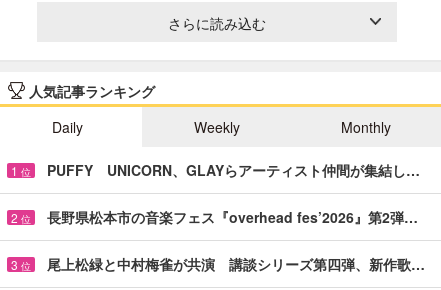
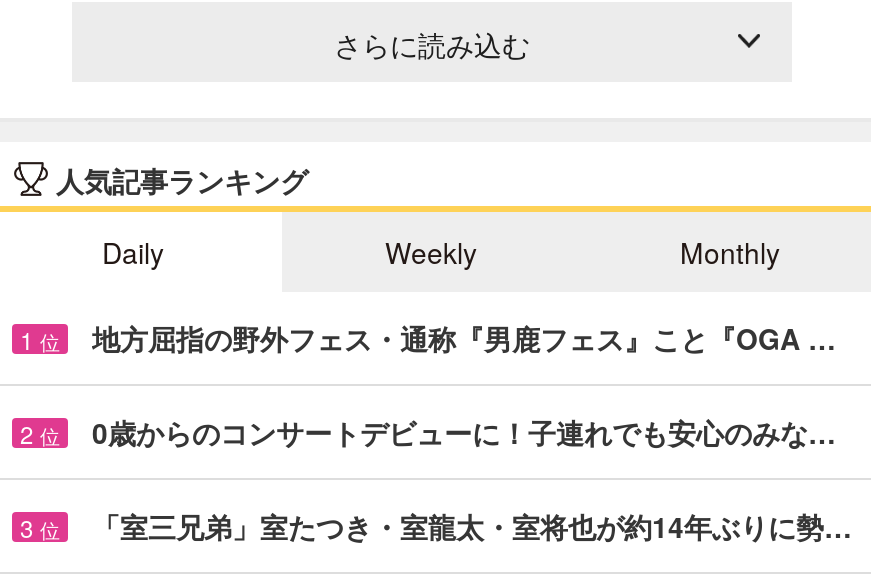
[47,160,420,180] PUFFY UNICORN、GLAYらアーティスト仲間が集結し… -> [92,318,836,358] 地方屈指の野外フェス・通称『男鹿フェス』こと『OGA …
[47,207,418,227] 長野県松本市の音楽フェス『overhead fes’2026』第2弾… -> [92,412,836,452] 0歳からのコンサートデビューに！子連れでも安心のみな…
[47,254,425,274] 尾上松緑と中村梅雀が共演 講談シリーズ第四弾、新作歌… -> [92,506,852,546] 「室三兄弟」室たつき・室龍太・室将也が約14年ぶりに勢…

